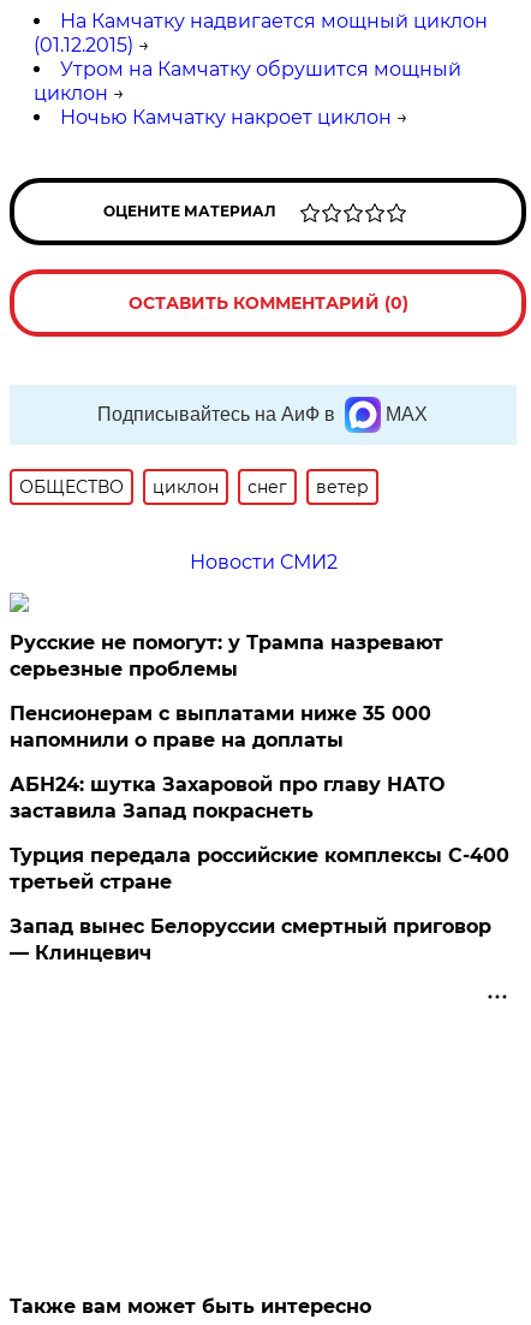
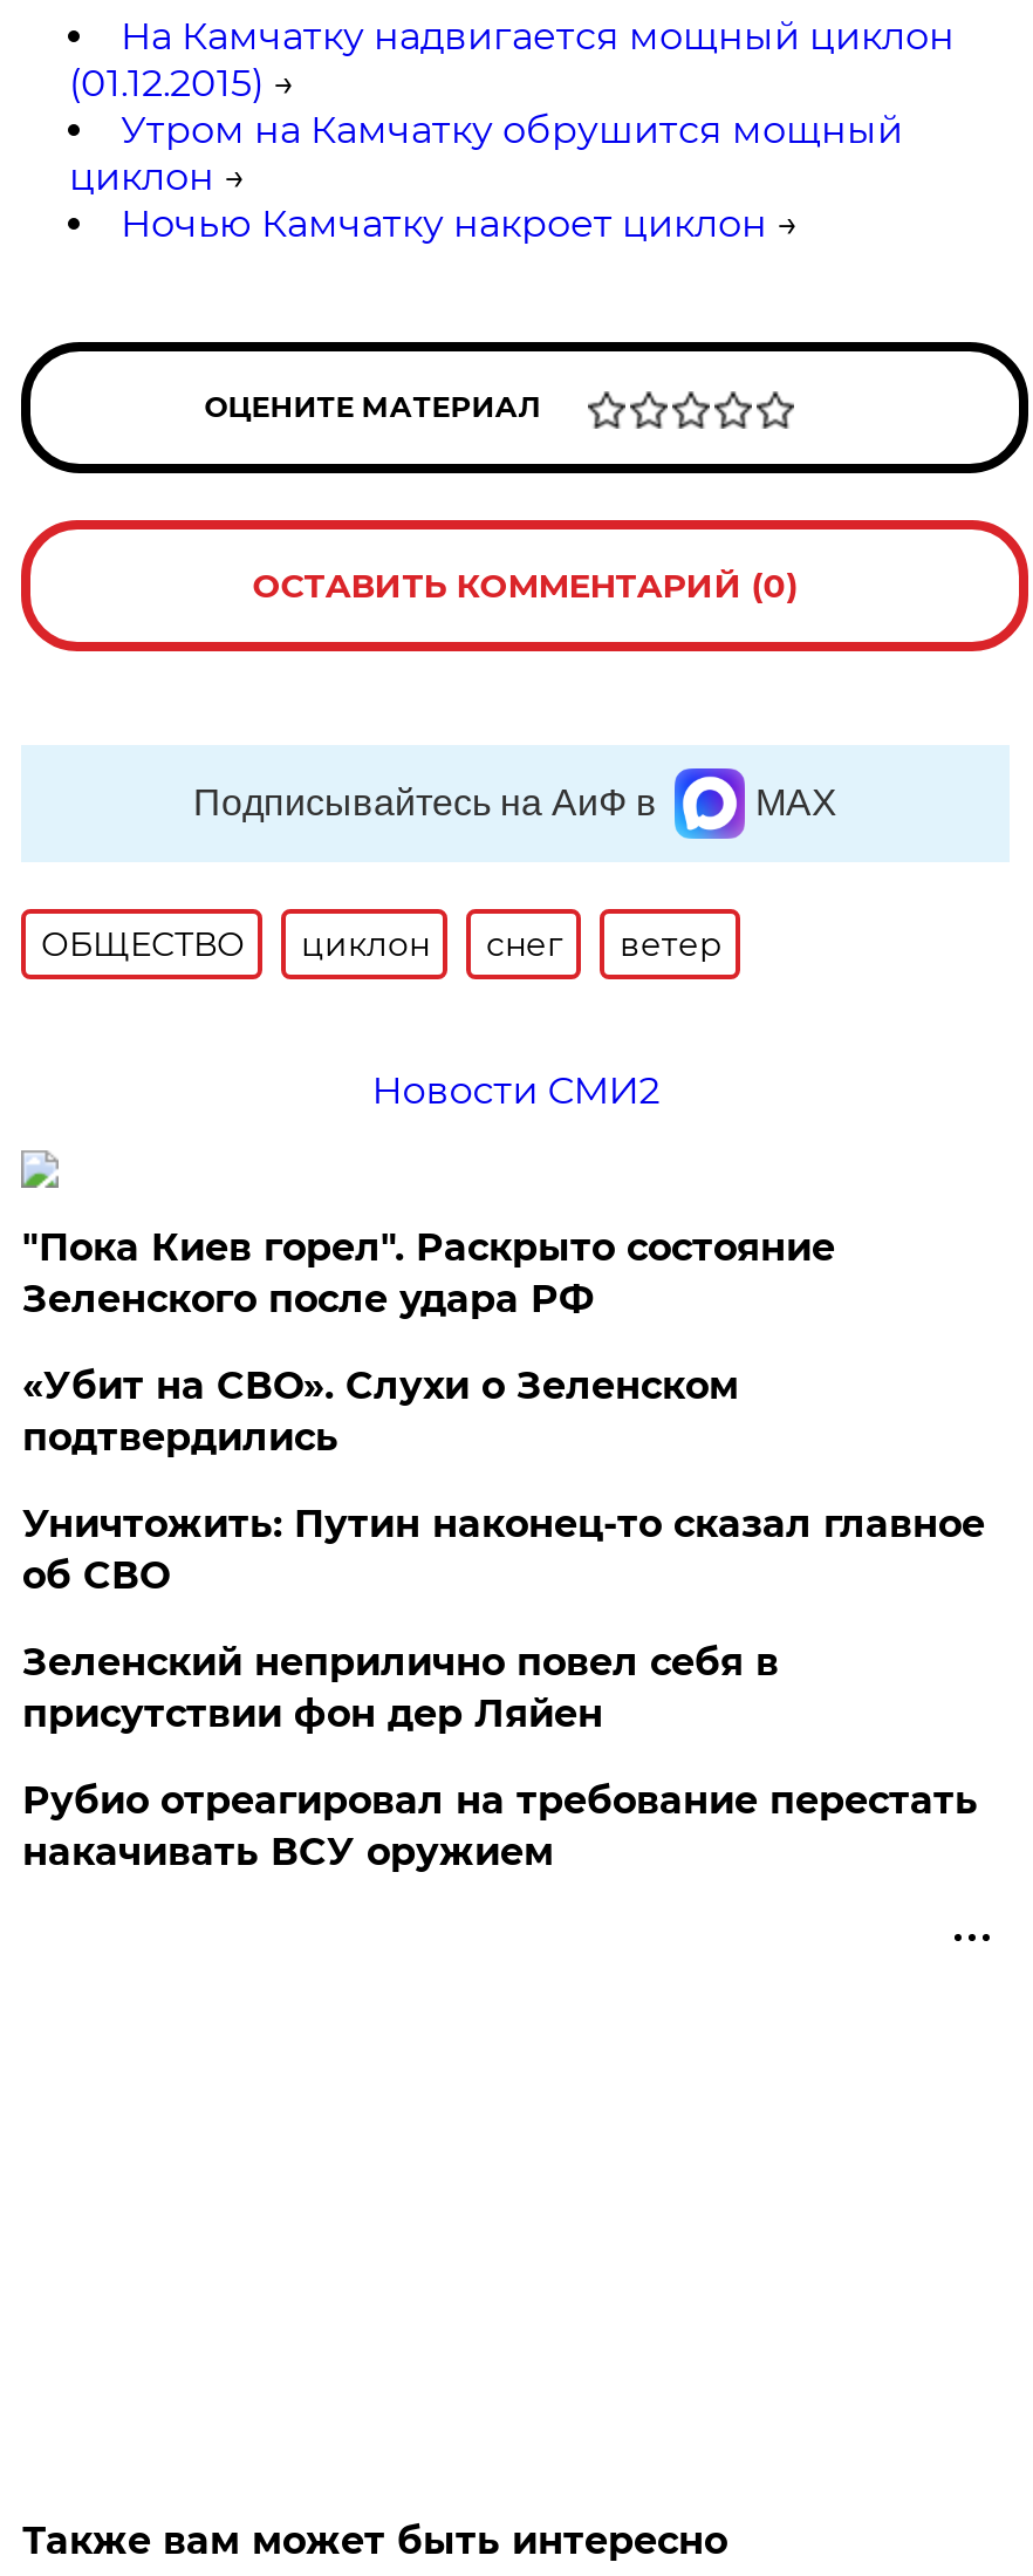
[10,631,444,681] Русские не помогут: у Трампа назревают | серьезные проблемы -> [22,1226,835,1322] "Пока Киев горел". Раскрыто состояние | Зеленского после удара РФ
[10,702,432,752] Пенсионерам с выплатами ниже 35 000 | напомнили о праве на доплаты -> [22,1364,739,1460] «Убит на СВО». Слухи о Зеленском | подтвердились
[10,773,445,823] АБН24: шутка Захаровой про главу НАТО | заставила Запад покраснеть -> [22,1502,985,1598] Уничтожить: Путин наконец-то сказал главное | об СВО
[10,844,510,894] Турция передала российские комплексы С-400 | третьей стране -> [22,1640,779,1737] Зеленский неприлично повел cебя в | присутствии фон дер Ляйен
[10,915,492,965] Запад вынес Белоруссии смертный приговор | — Клинцевич -> [22,1779,978,1875] Рубио отреагировал на требование перестать | накачивать ВСУ оружием

